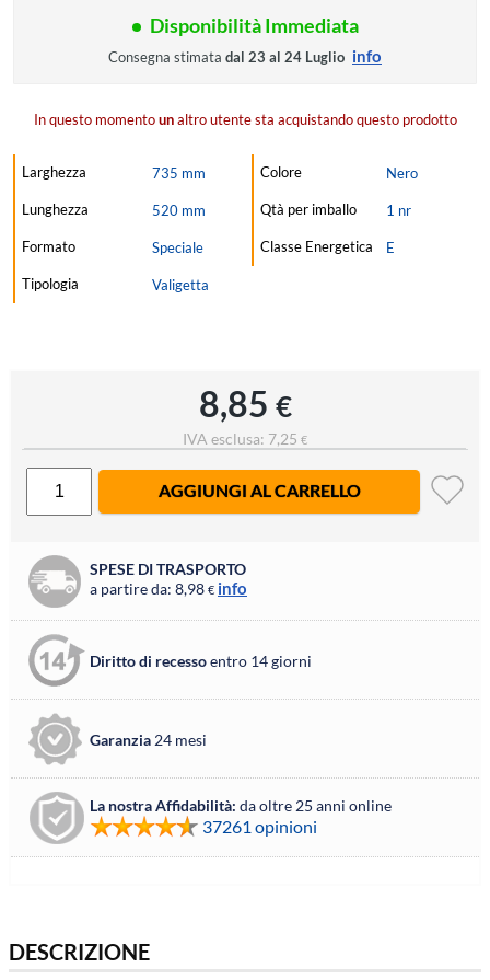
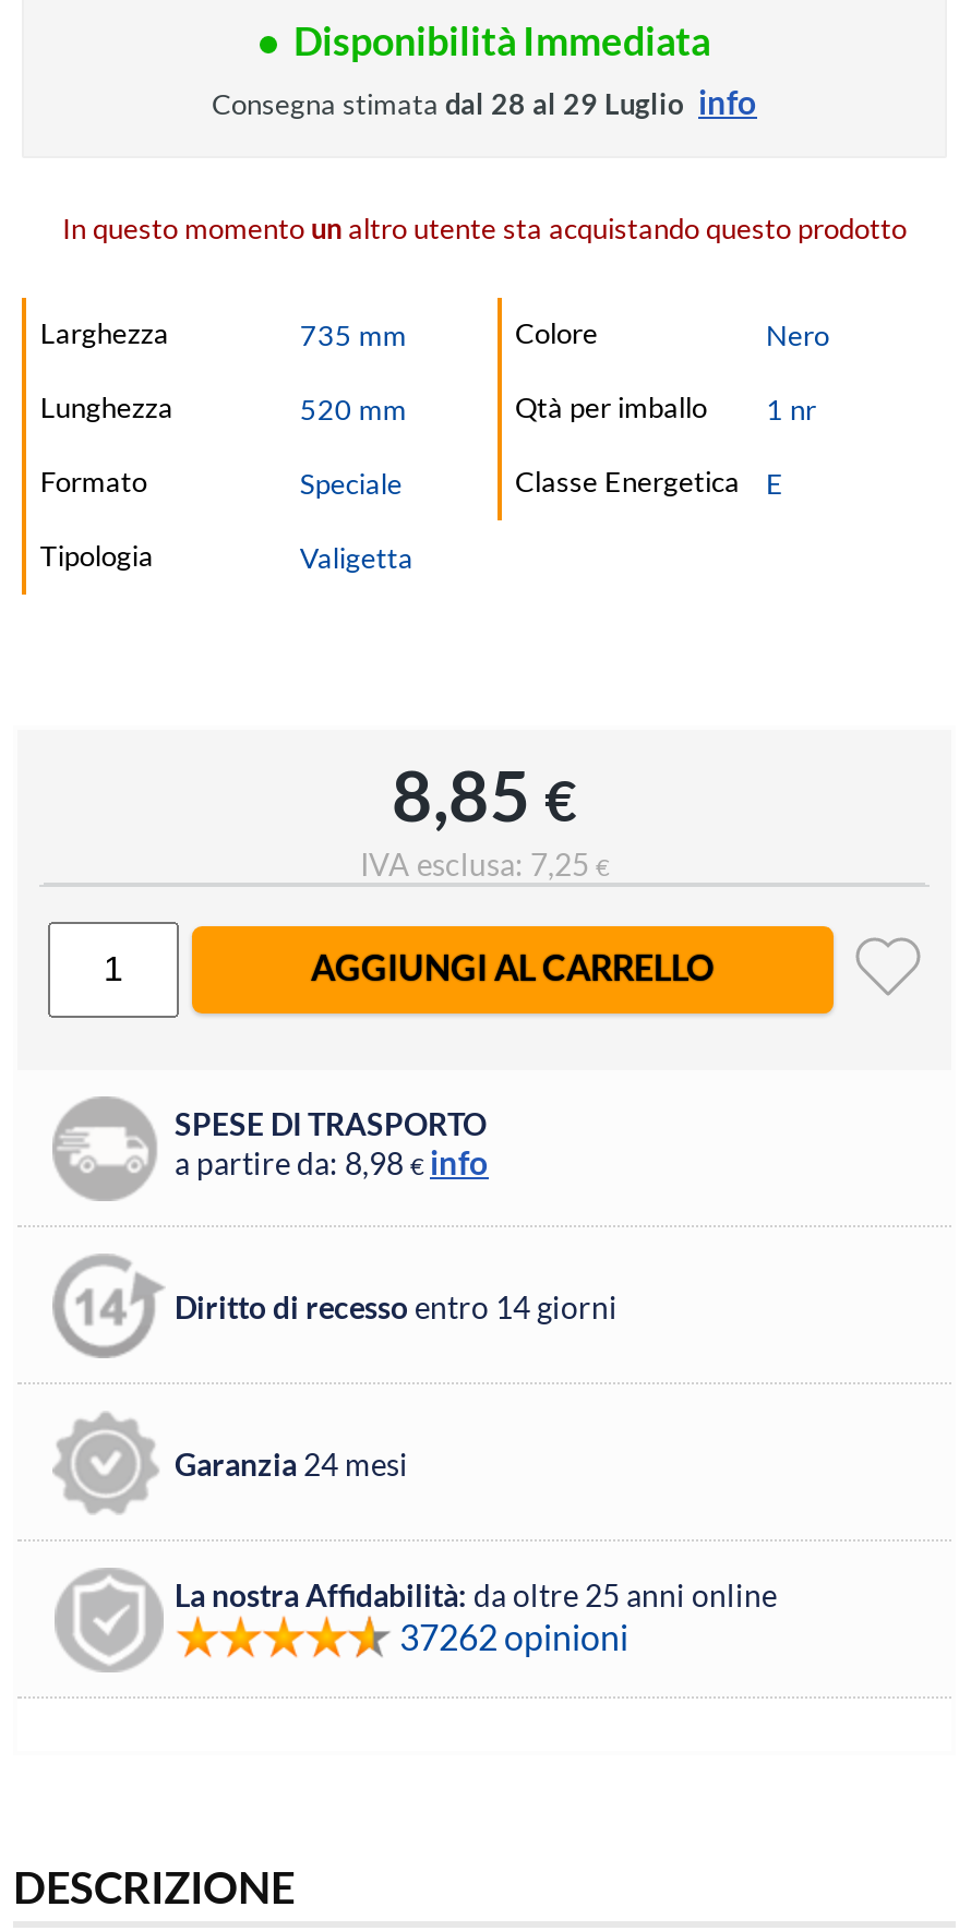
[108,46,382,66] Consegna stimata dal 23 al 24 Luglio info -> [212,82,757,121] Consegna stimata dal 28 al 29 Luglio info
[202,816,317,837] 37261 opinioni -> [399,1616,628,1658] 37262 opinioni

